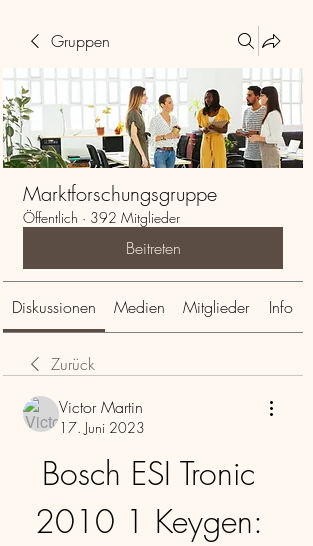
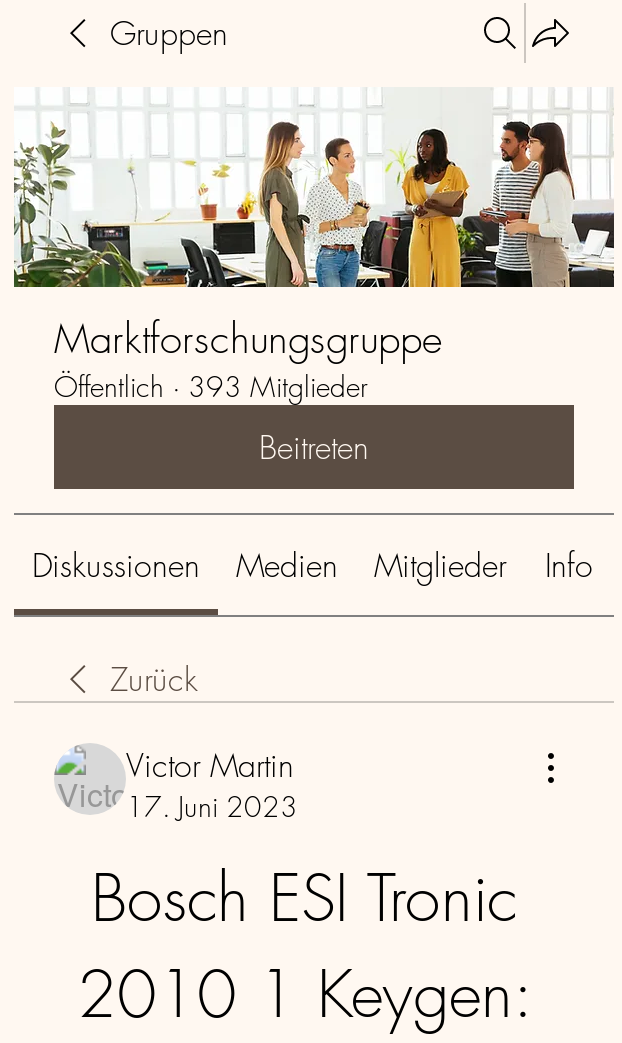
[23,208,180,227] Öffentlich · 392 Mitglieder -> [54,367,368,405] Öffentlich · 393 Mitglieder

